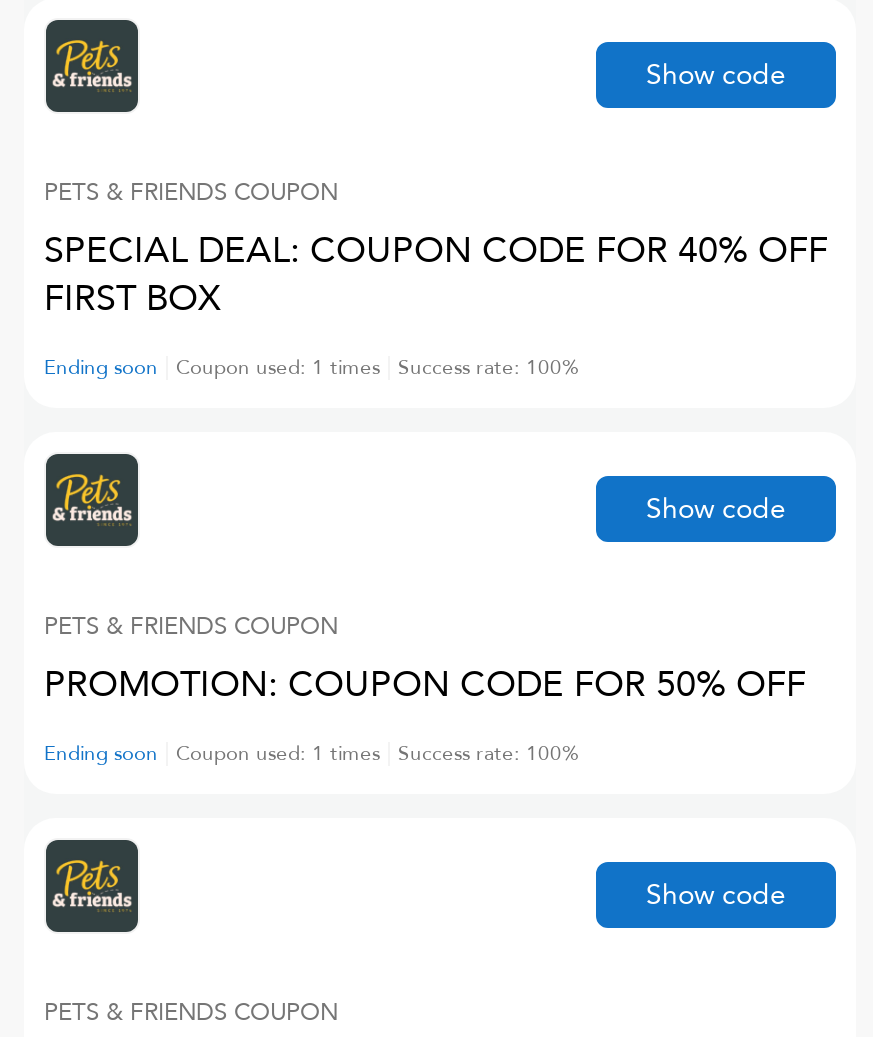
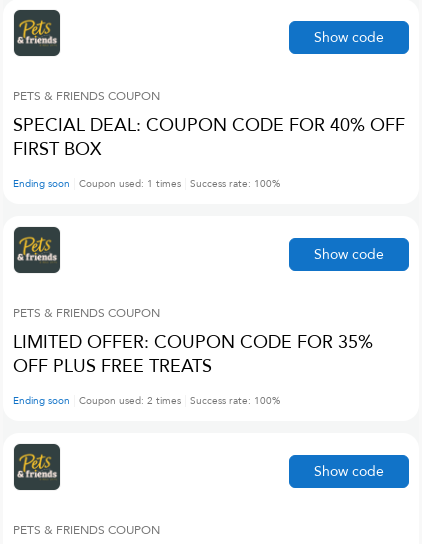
[44,660,806,710] PROMOTION: COUPON CODE FOR 50% OFF -> [13,330,373,379] LIMITED OFFER: COUPON CODE FOR 35% | OFF PLUS FREE TREATS
[176,740,380,768] Coupon used: 1 times -> [79,394,181,408] Coupon used: 2 times

